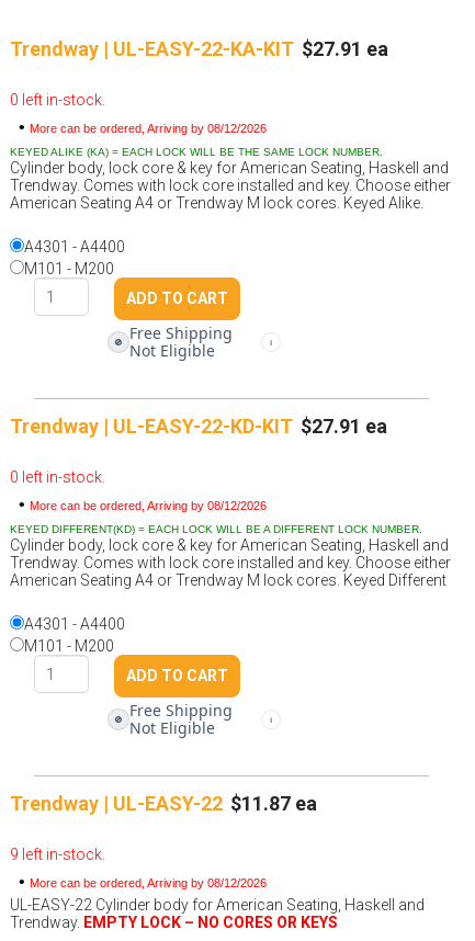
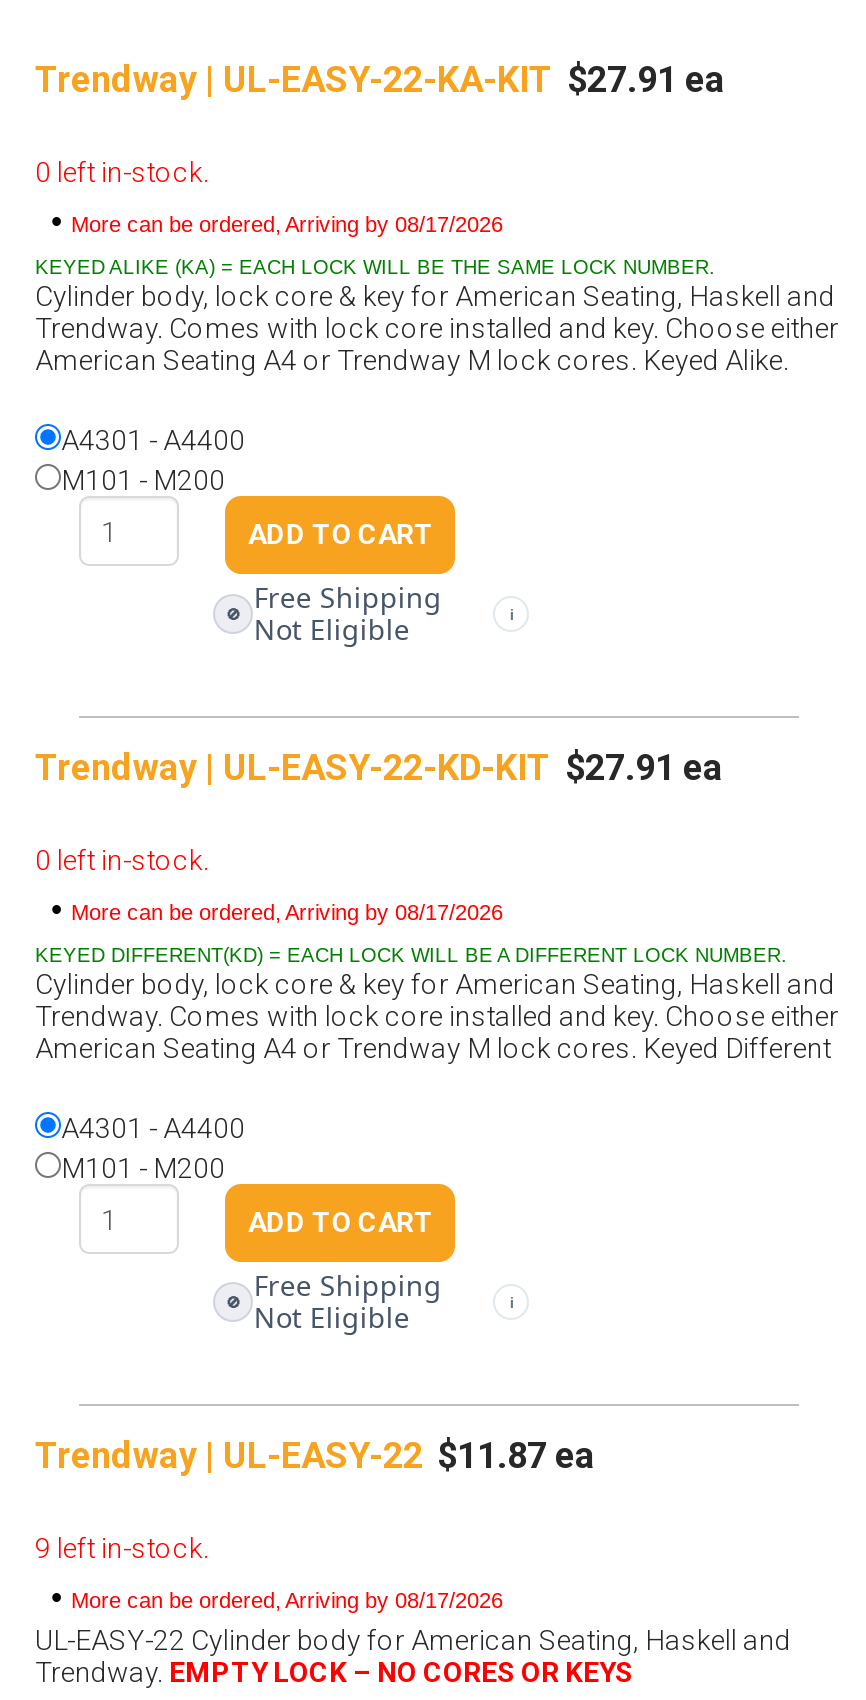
[10,117,267,136] • More can be ordered, Arriving by 08/12/2026 -> [35,204,503,238] • More can be ordered, Arriving by 08/17/2026
[10,495,267,513] • More can be ordered, Arriving by 08/12/2026 -> [35,892,503,926] • More can be ordered, Arriving by 08/17/2026
[10,872,267,891] • More can be ordered, Arriving by 08/12/2026 -> [35,1580,503,1614] • More can be ordered, Arriving by 08/17/2026

